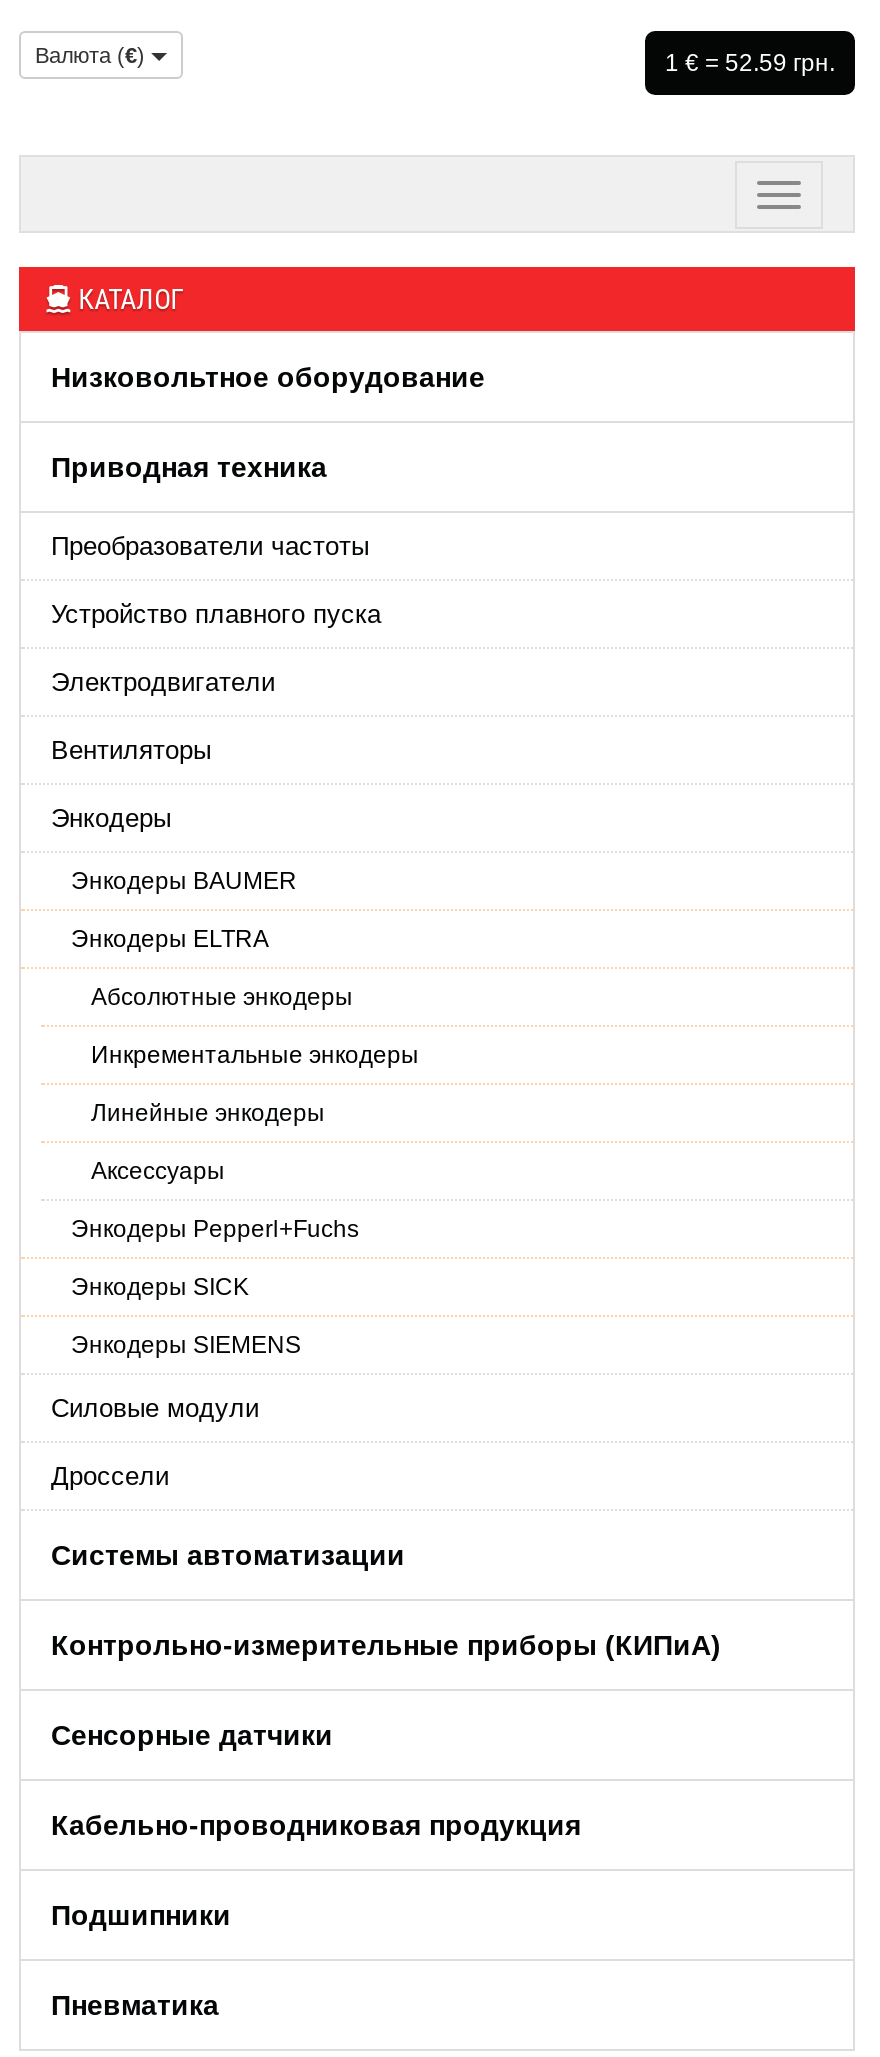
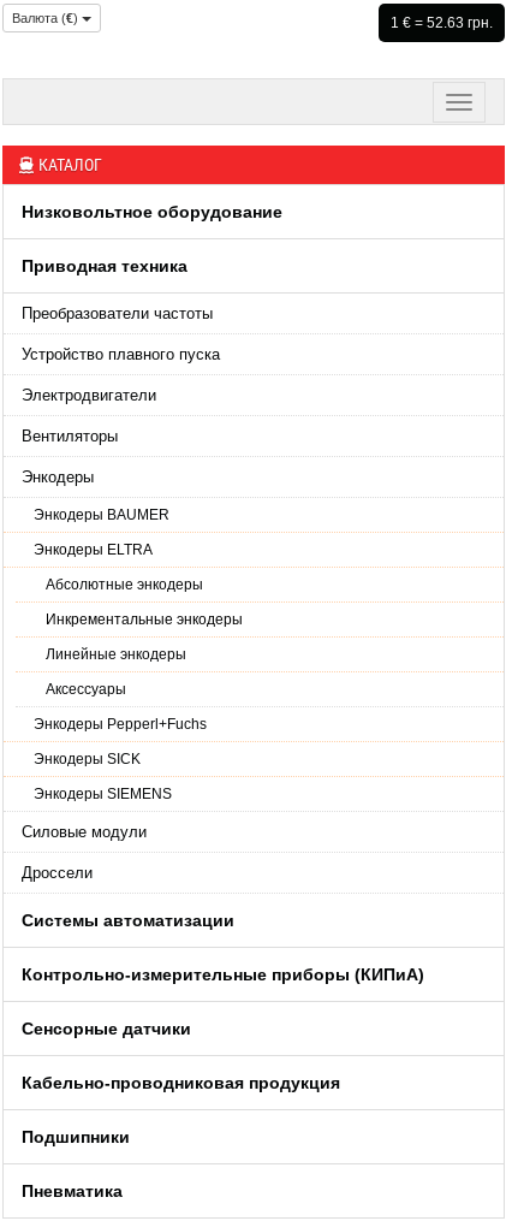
[665,49,835,77] 1 € = 52.59 грн. -> [391,14,493,31] 1 € = 52.63 грн.

